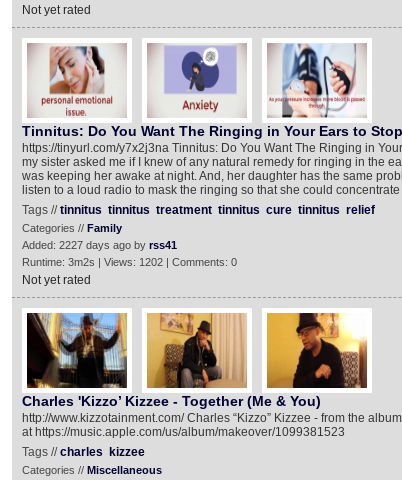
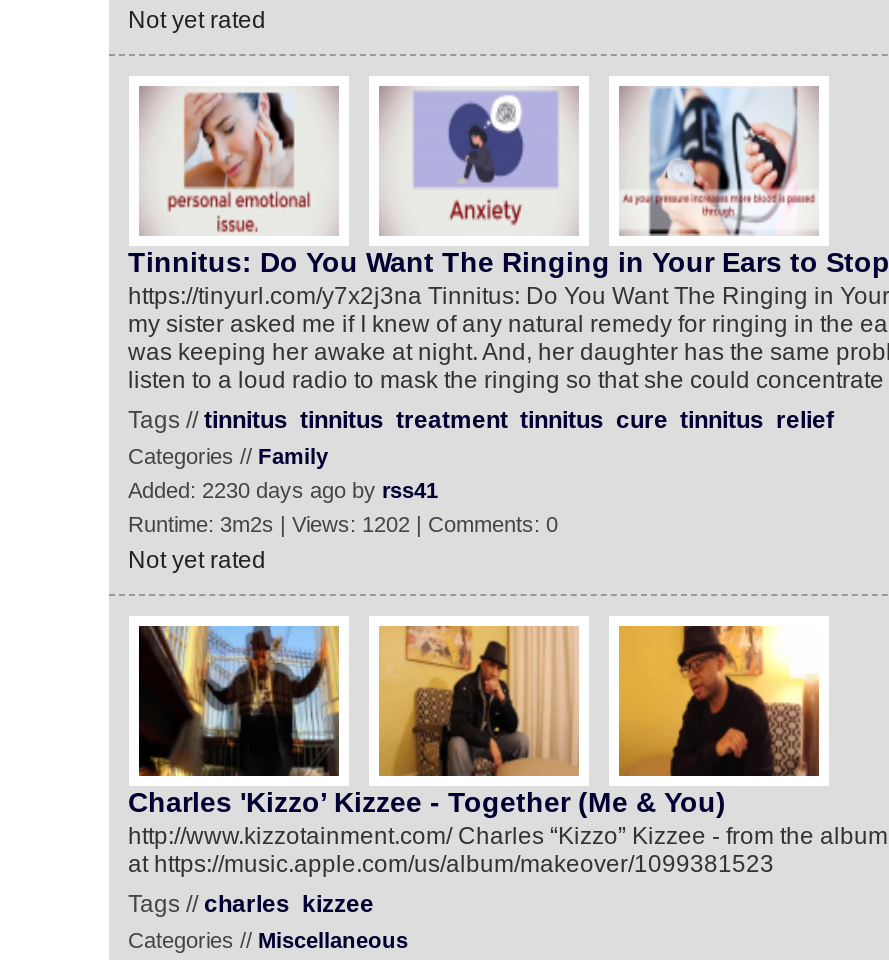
[21,239,176,251] Added: 2227 days ago by rss41 -> [128,478,438,502] Added: 2230 days ago by rss41

